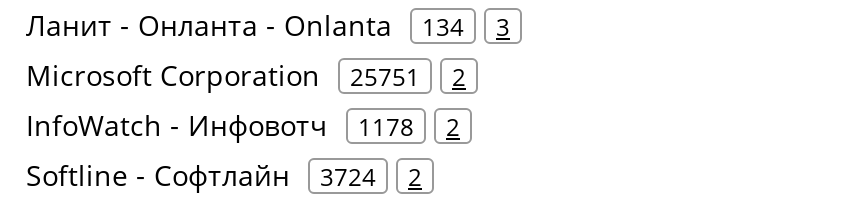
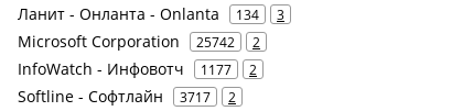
[26,56,466,94] Microsoft Corporation 25751 2 -> [18,31,260,52] Microsoft Corporation 25742 2
[26,106,460,144] InfoWatch - Инфовотч 1178 2 -> [18,58,257,79] InfoWatch - Инфовотч 1177 2
[26,156,422,194] Softline - Софтлайн 3724 2 -> [18,86,236,107] Softline - Софтлайн 3717 2

